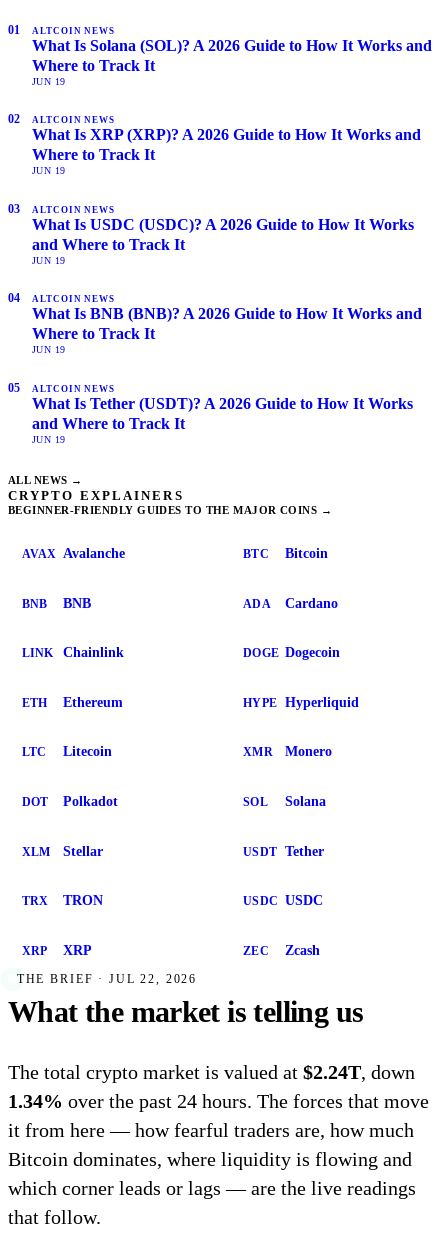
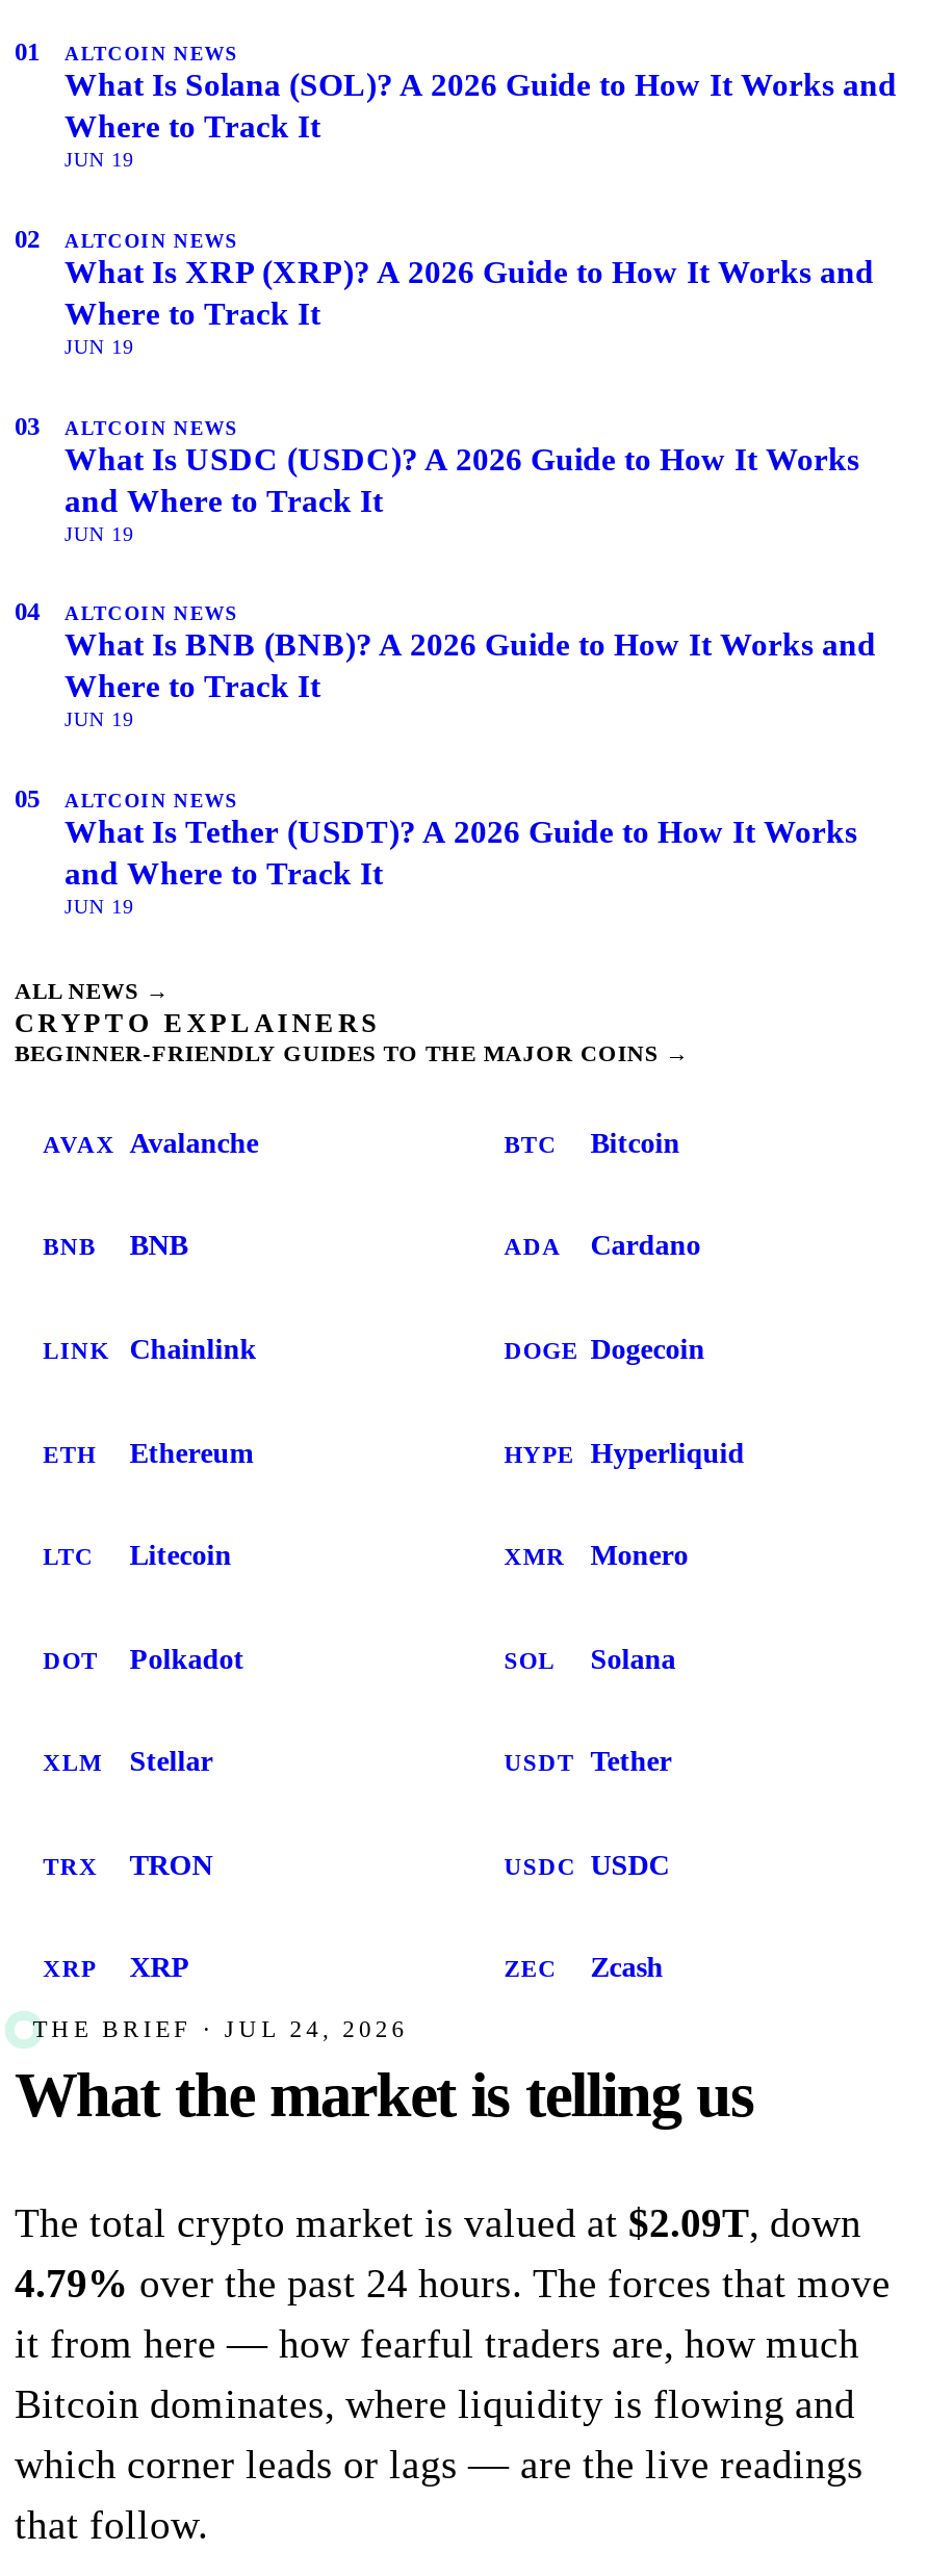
[17,973,197,985] THE BRIEF · JUL 22, 2026 -> [33,2017,408,2042] THE BRIEF · JUL 24, 2026
[8,1062,415,1083] The total crypto market is valued at $2.24T, down -> [15,2201,861,2245] The total crypto market is valued at $2.09T, down
[8,1091,429,1112] 1.34% over the past 24 hours. The forces that move -> [15,2262,891,2305] 4.79% over the past 24 hours. The forces that move

